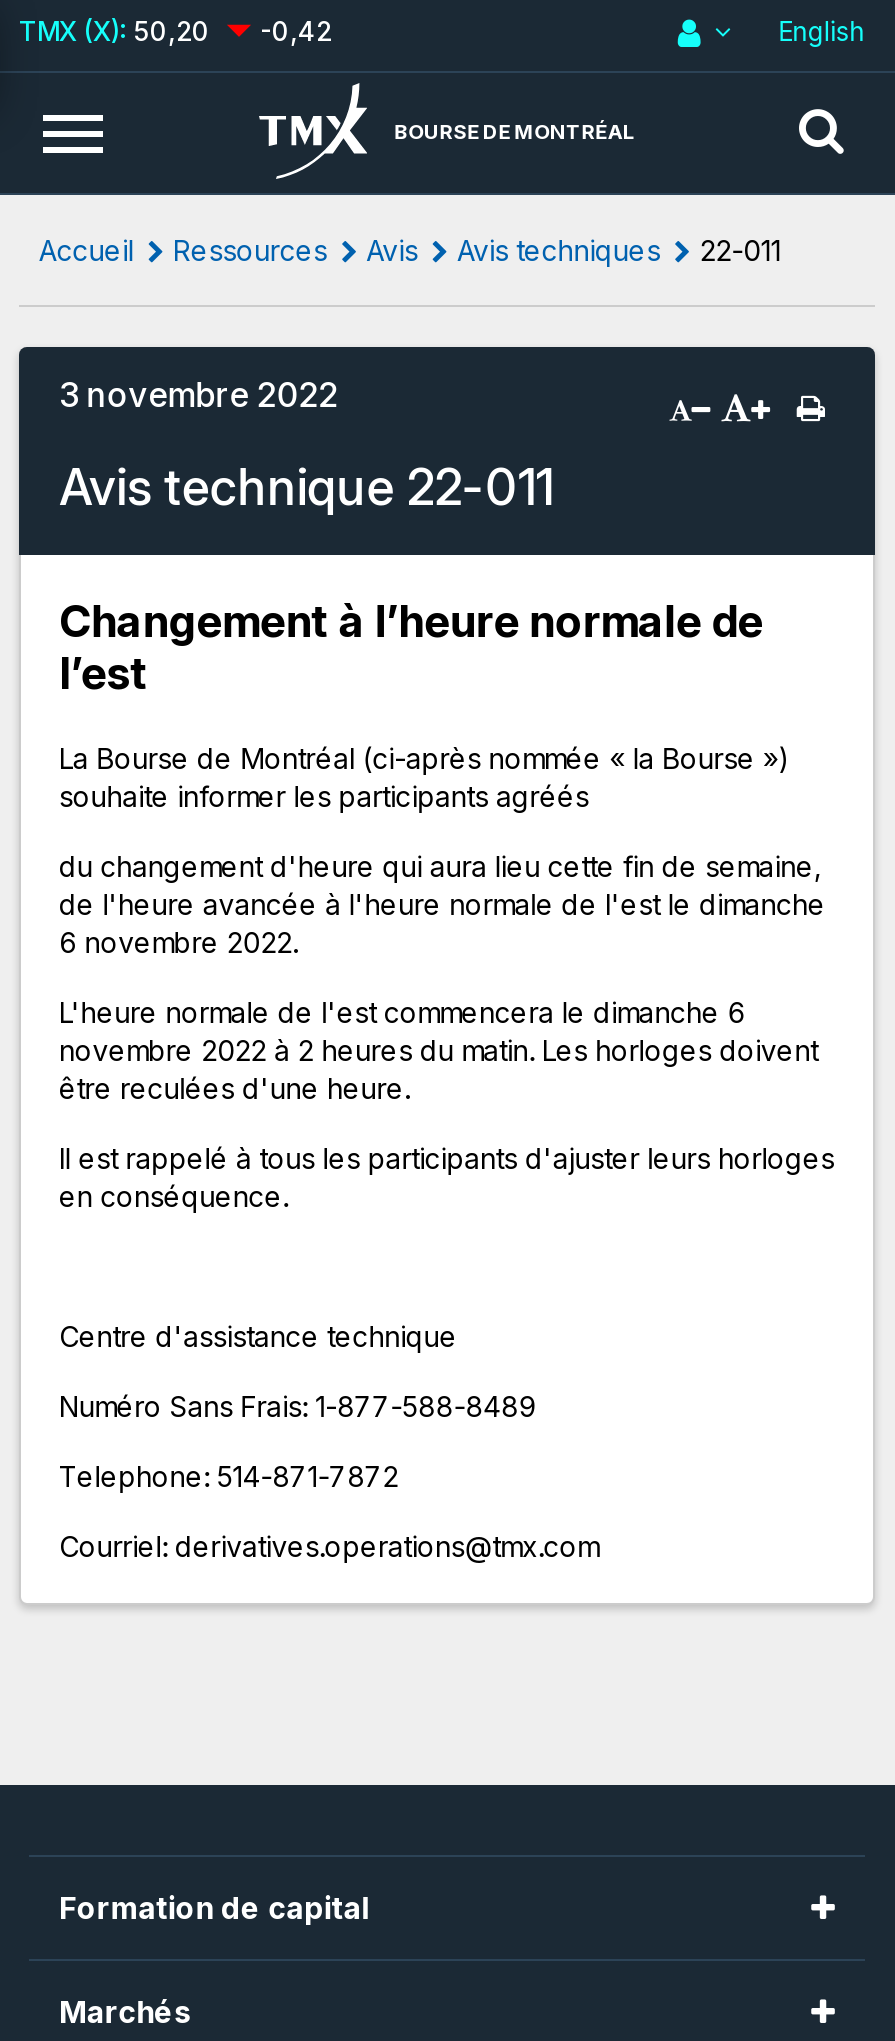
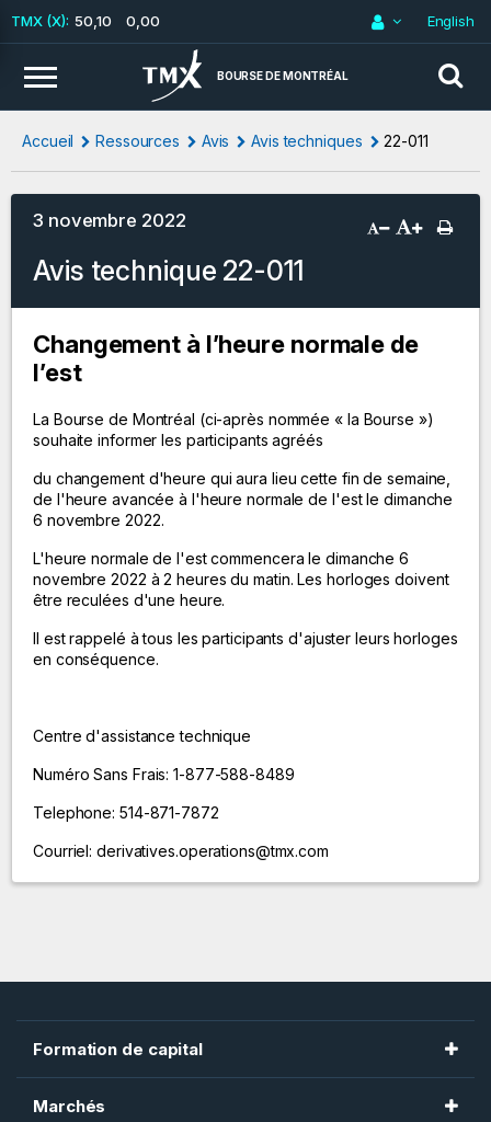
[134,15,210,47] 50,20 -> [74,12,111,30] 50,10
[260,15,332,47] -0,42 -> [125,12,159,30] 0,00

